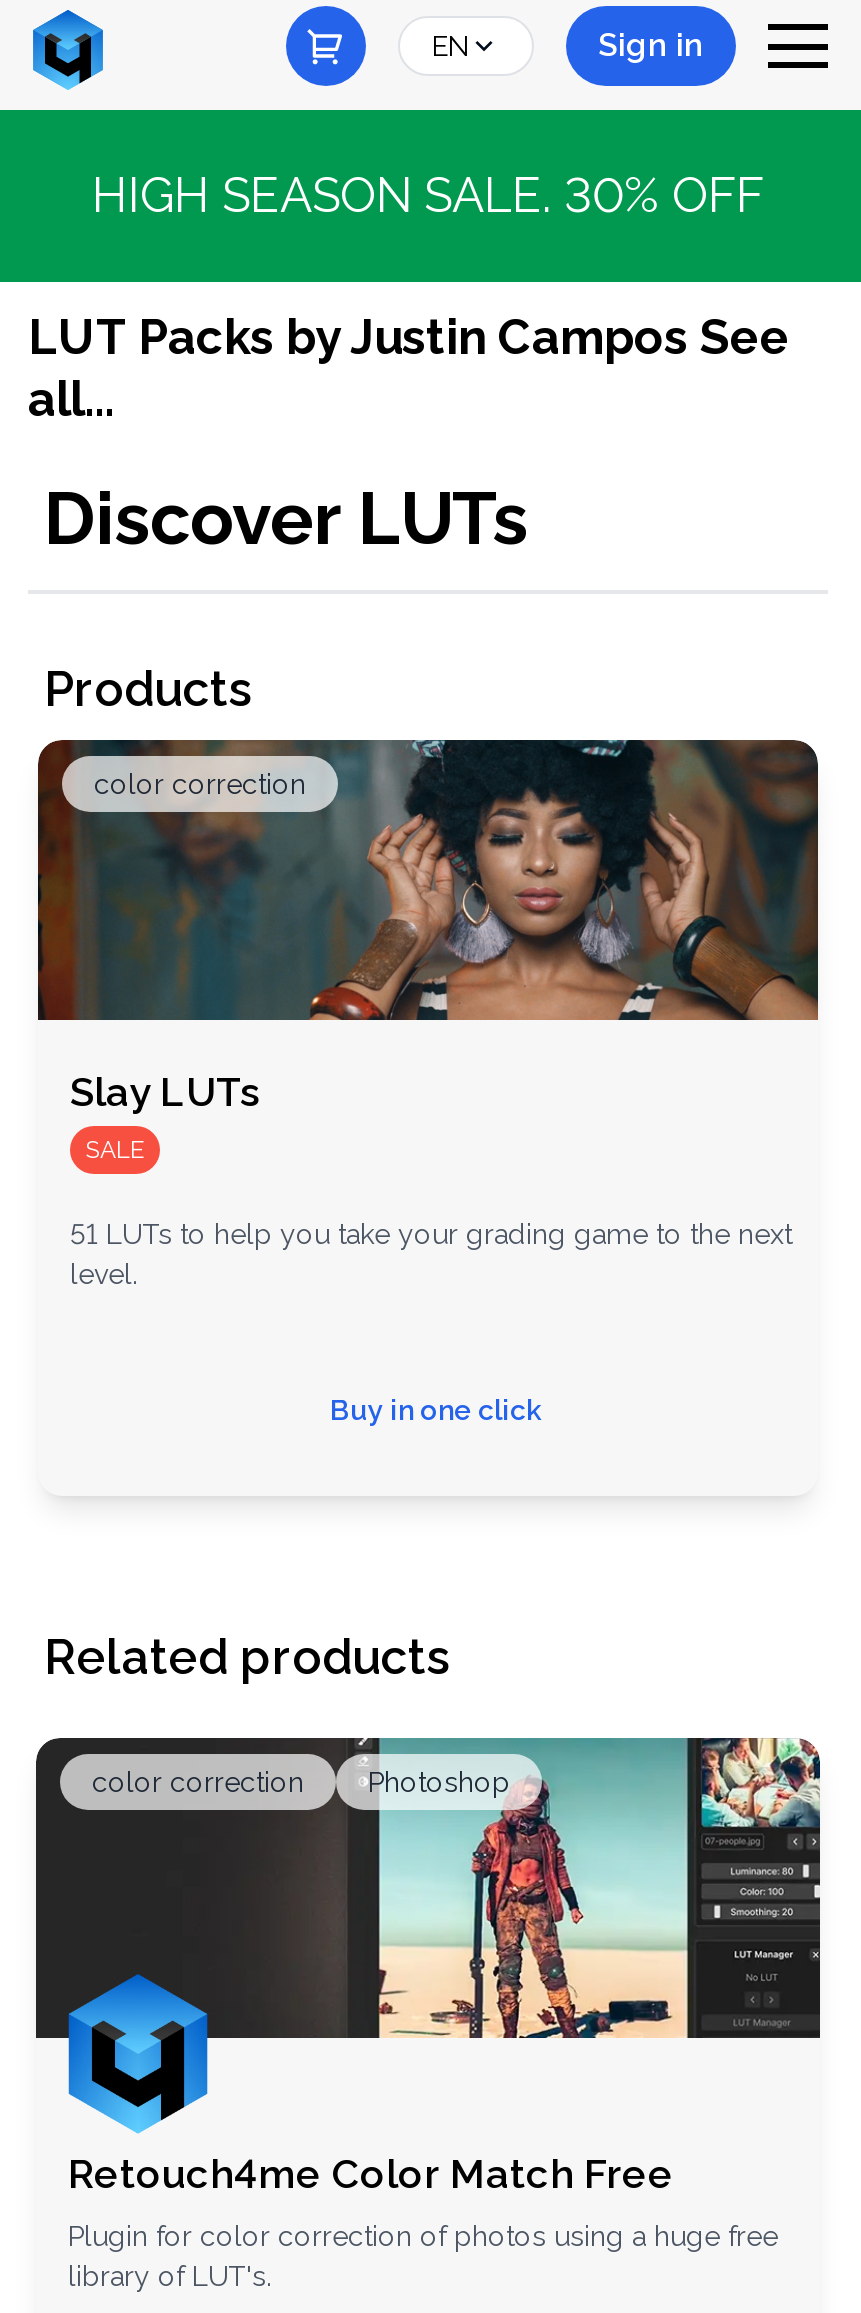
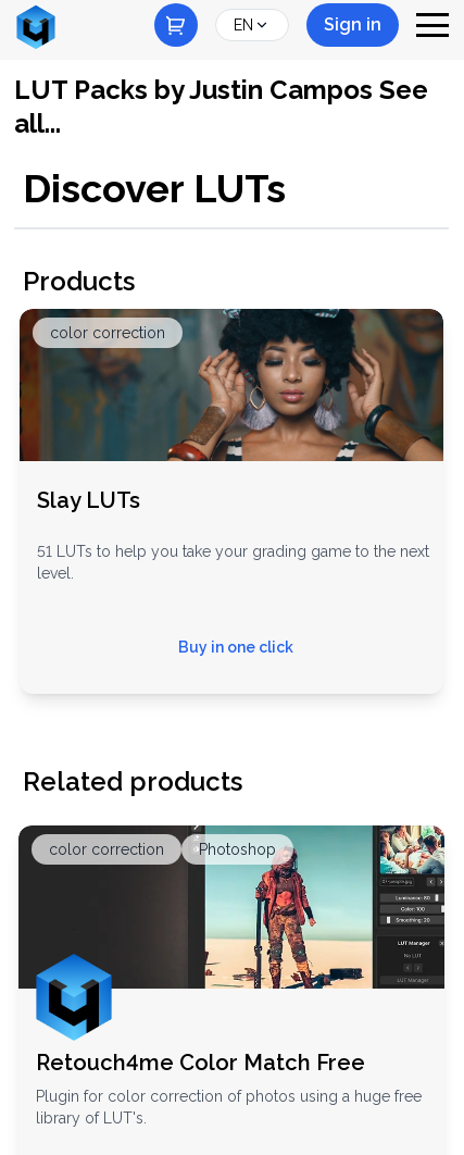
[92,166,764,224] HIGH SEASON SALE. 30% OFF -> none
[86,1136,144,1164] SALE -> none

